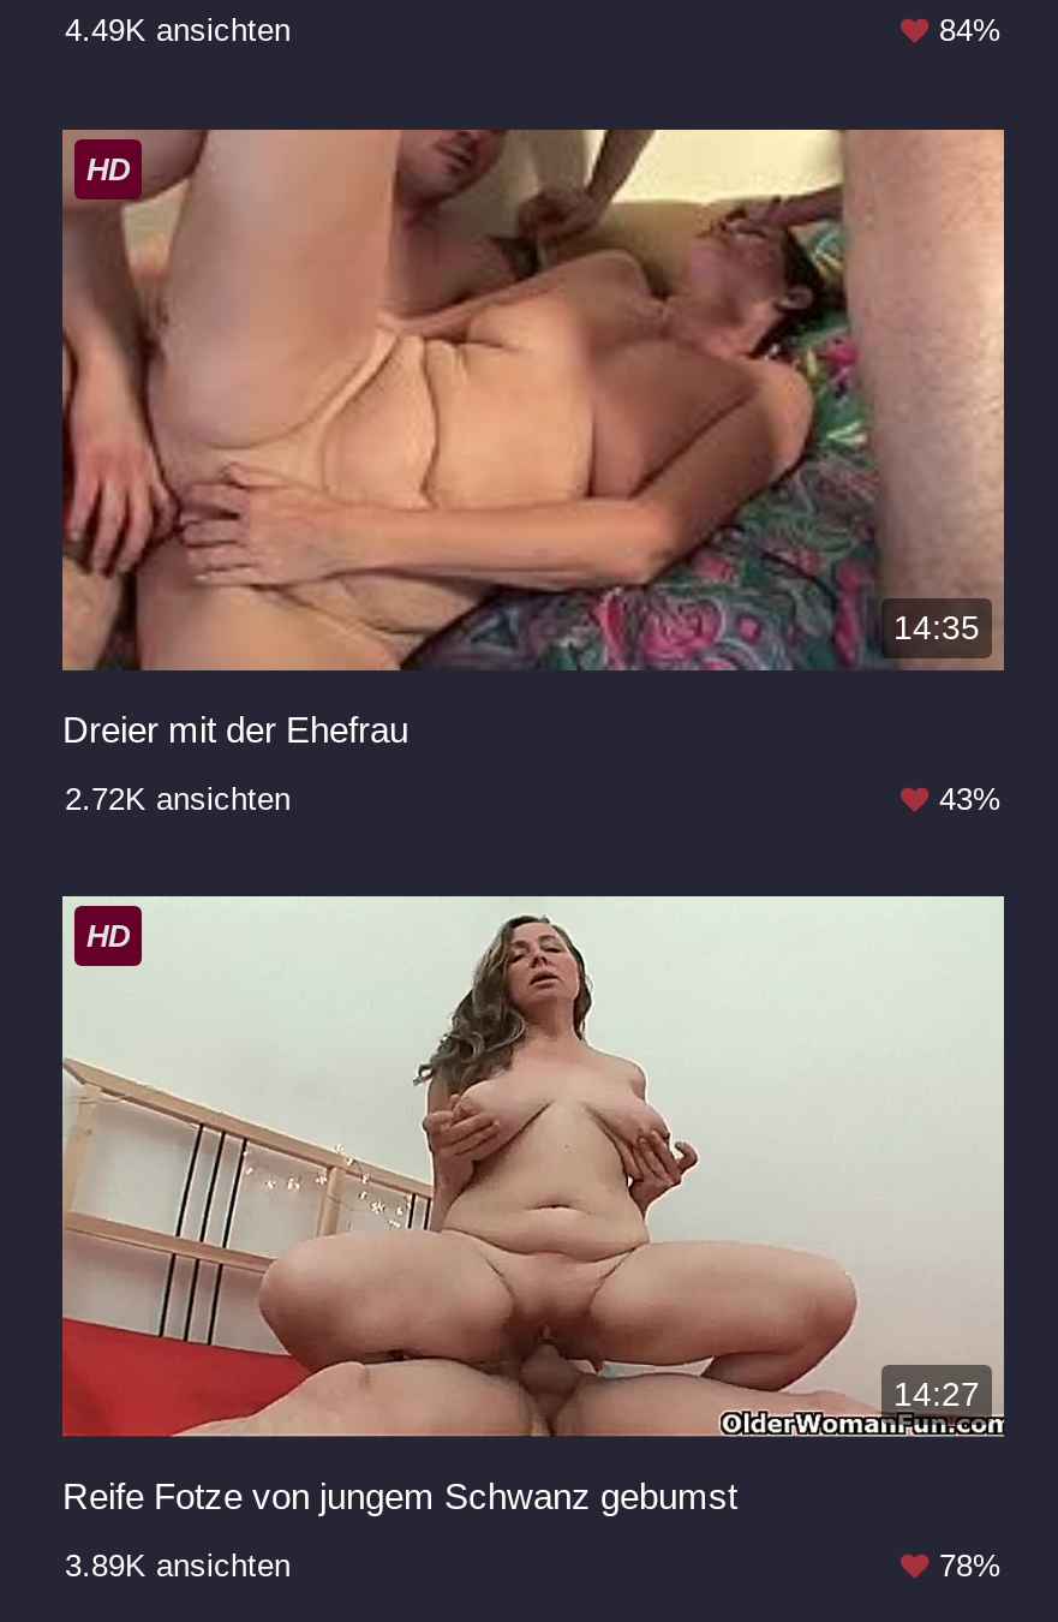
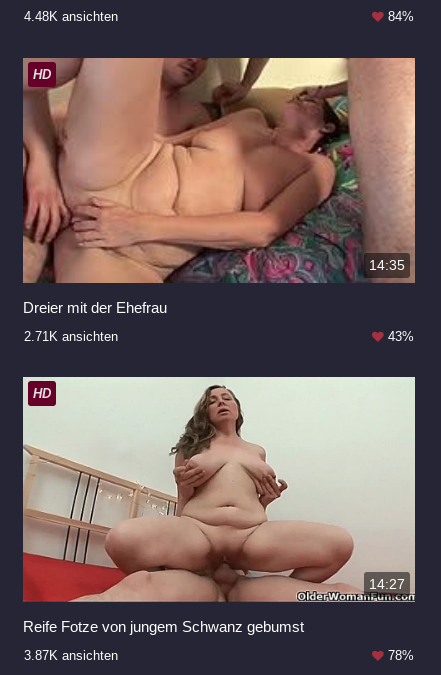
[65,12,291,49] 4.49K ansichten -> [24,9,118,24] 4.48K ansichten
[65,780,291,816] 2.72K ansichten -> [24,329,118,344] 2.71K ansichten
[65,1548,291,1584] 3.89K ansichten -> [24,648,118,663] 3.87K ansichten

